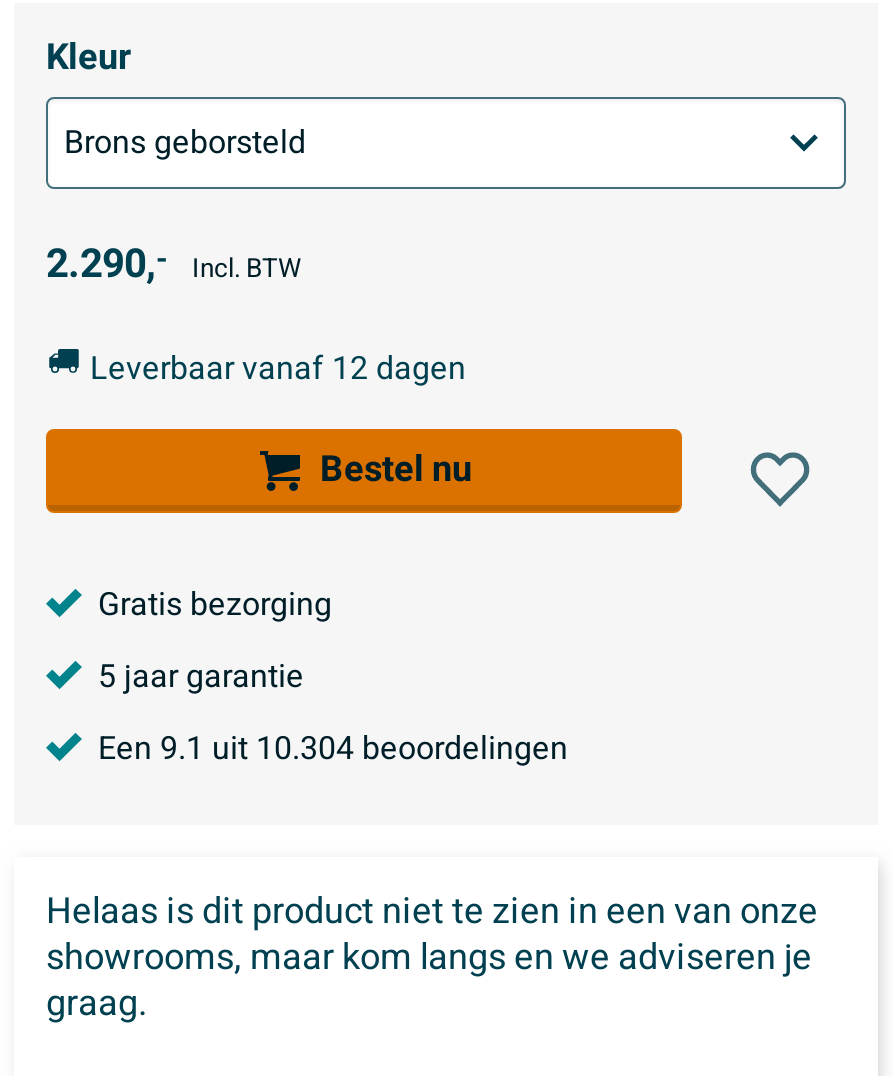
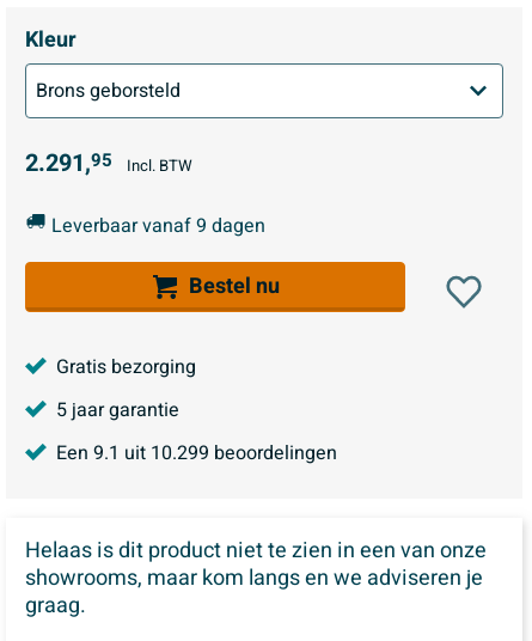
[46,235,302,293] 2.290, - Incl. BTW -> [25,146,192,180] 2.291, 95 Incl. BTW
[90,345,466,393] Leverbaar vanaf 12 dagen -> [51,212,265,240] Leverbaar vanaf 9 dagen
[98,725,568,773] Een 9.1 uit 10.304 beoordelingen -> [56,439,337,467] Een 9.1 uit 10.299 beoordelingen

